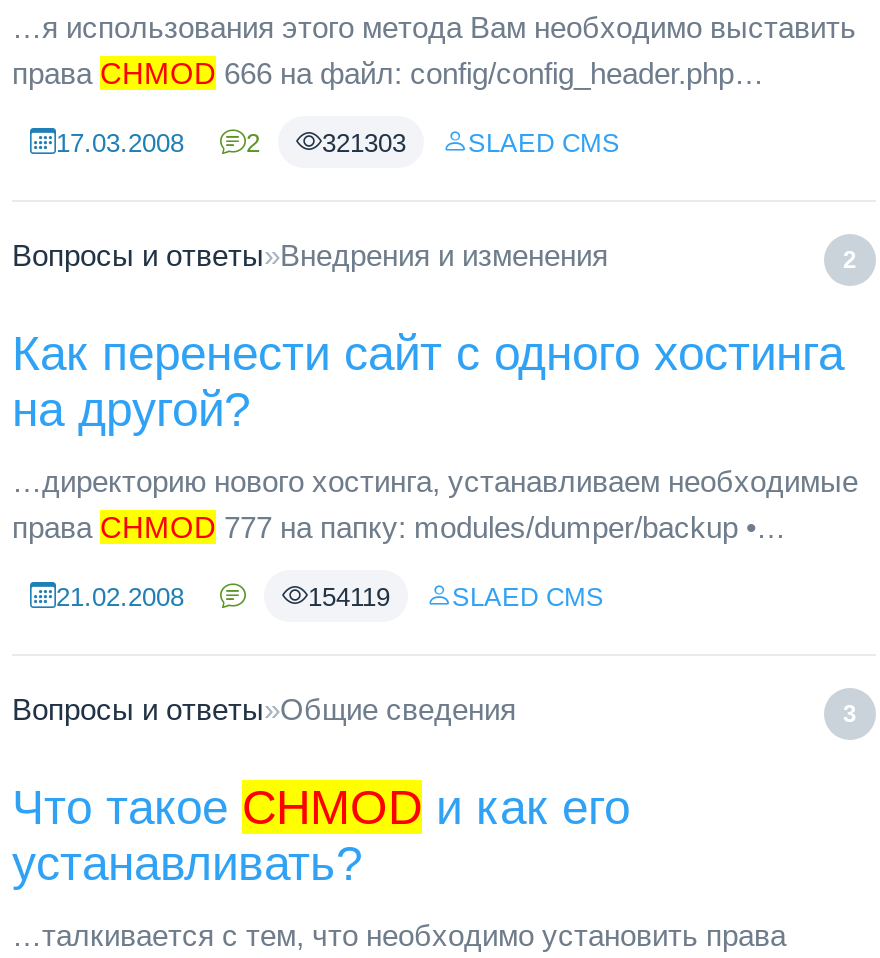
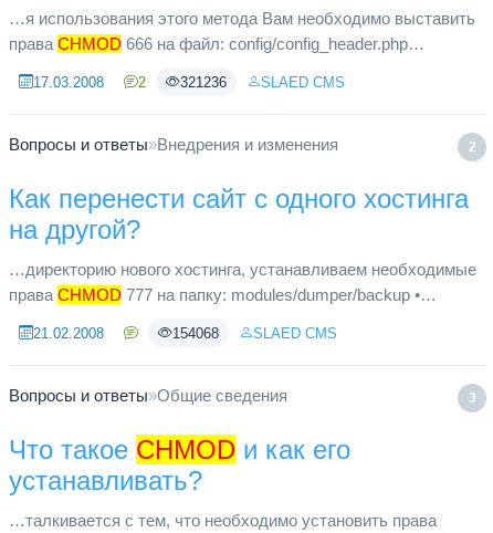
[322,127,406,157] 321303 -> [180,74,227,90] 321236
[308,581,390,611] 154119 -> [172,325,219,341] 154068

